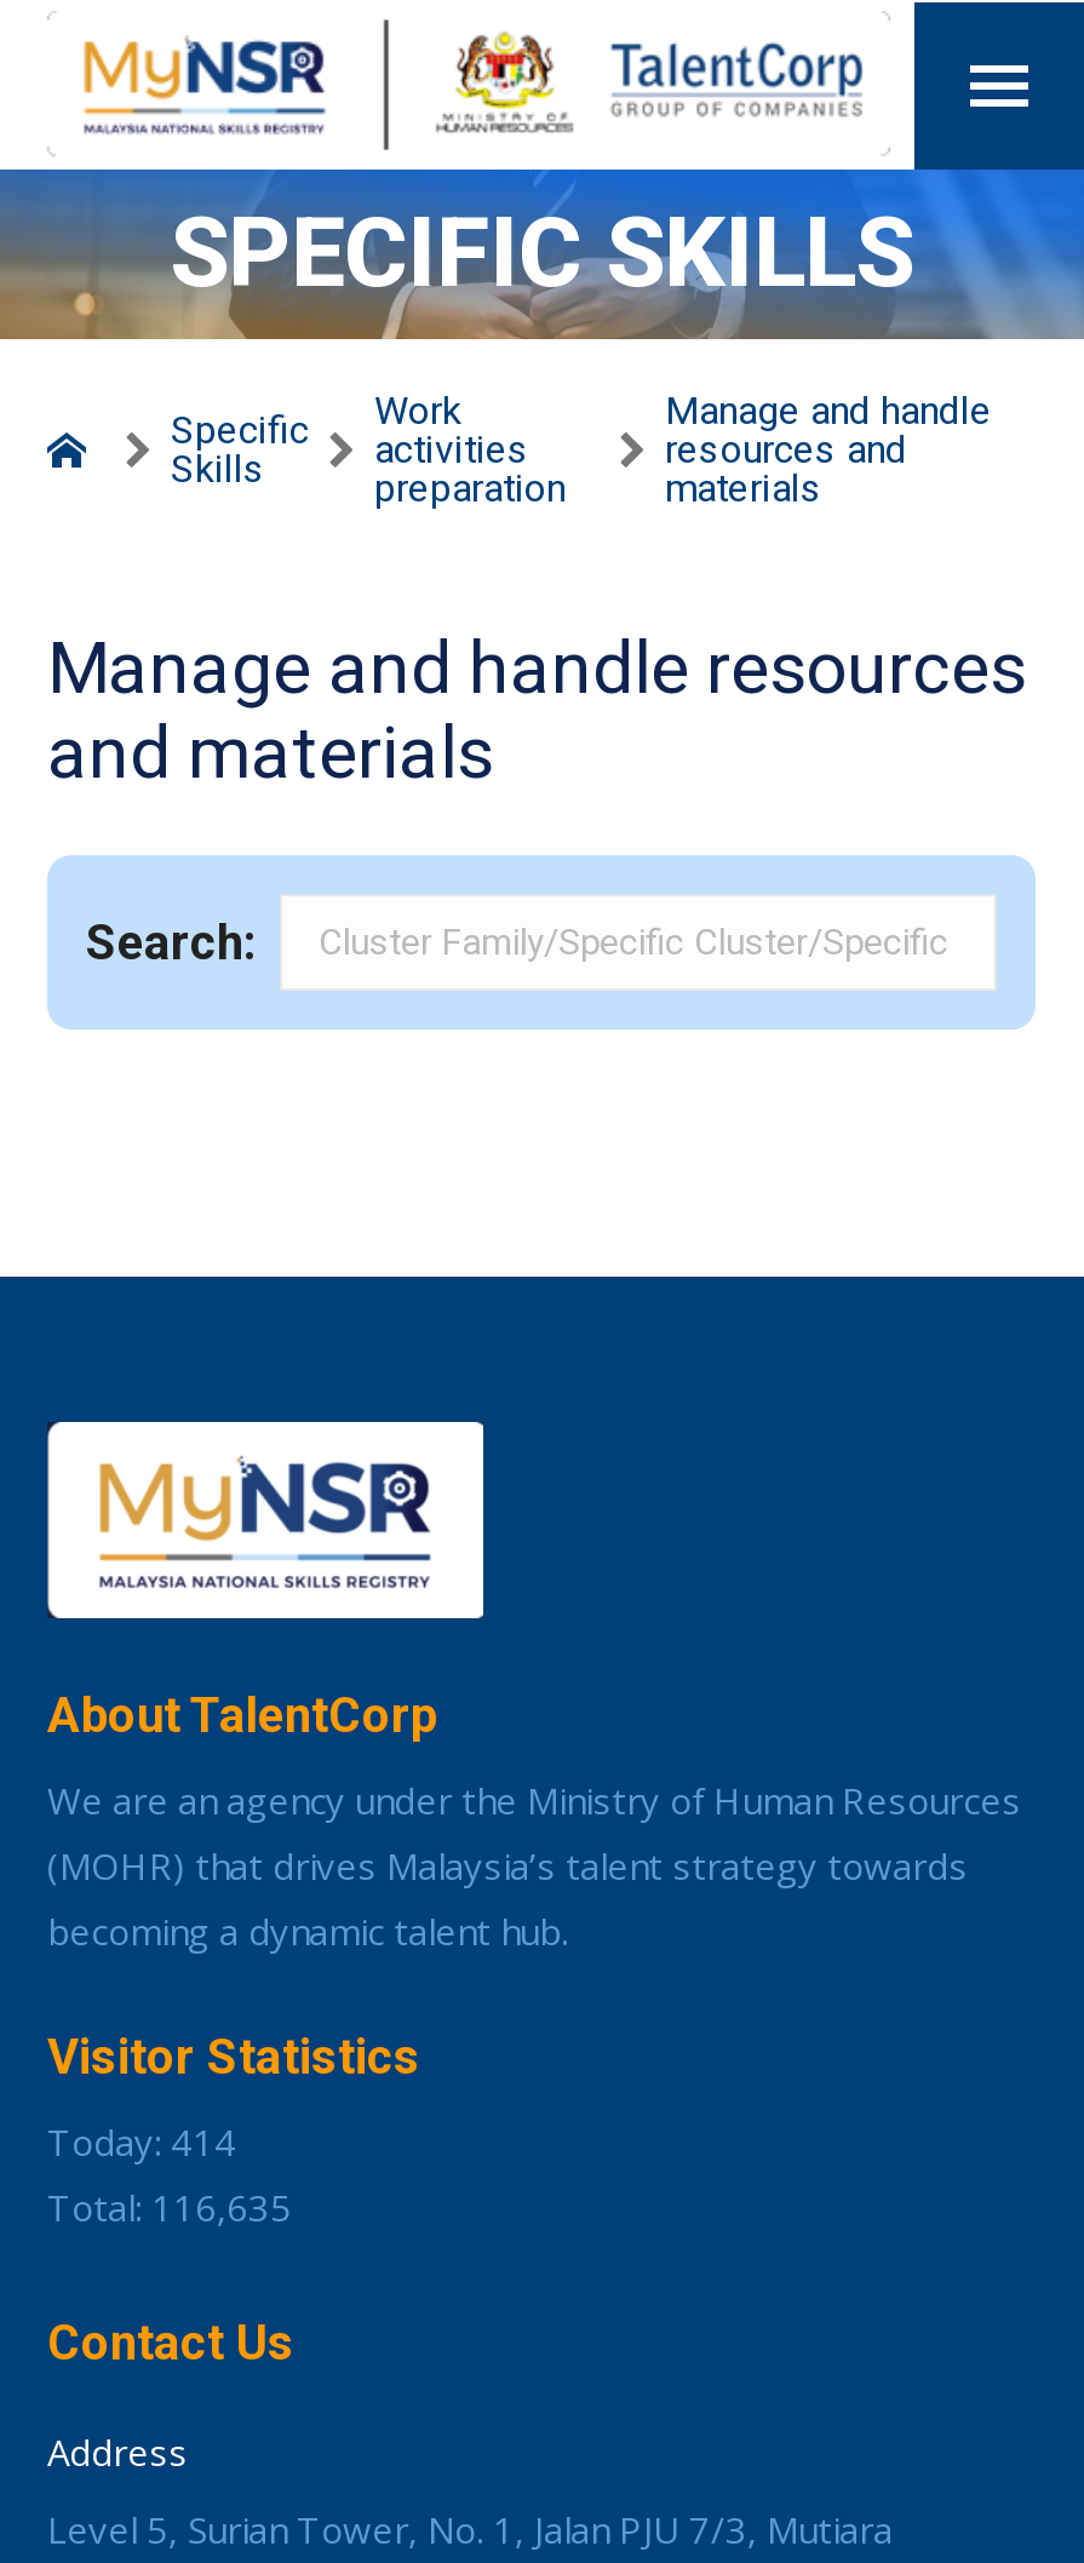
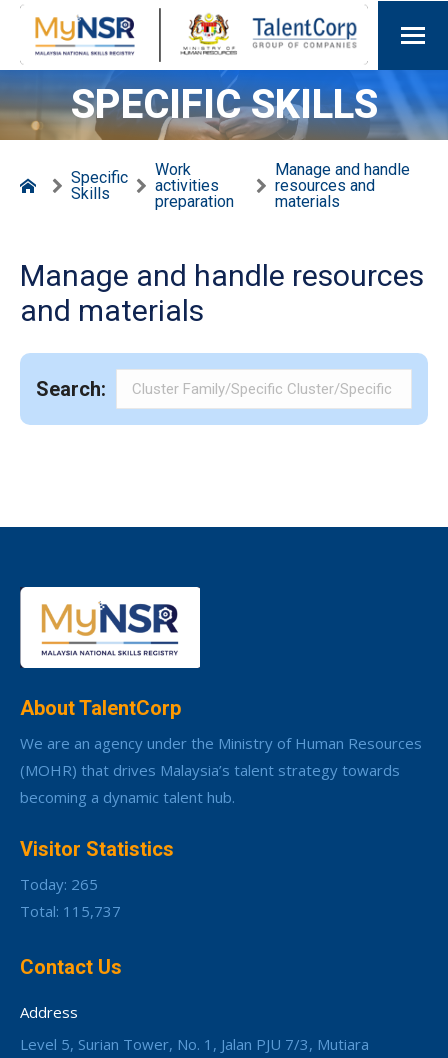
[47,2117,236,2166] Today: 414 -> [20,874,98,894] Today: 265
[47,2183,292,2231] Total: 116,635 -> [20,901,121,921] Total: 115,737

